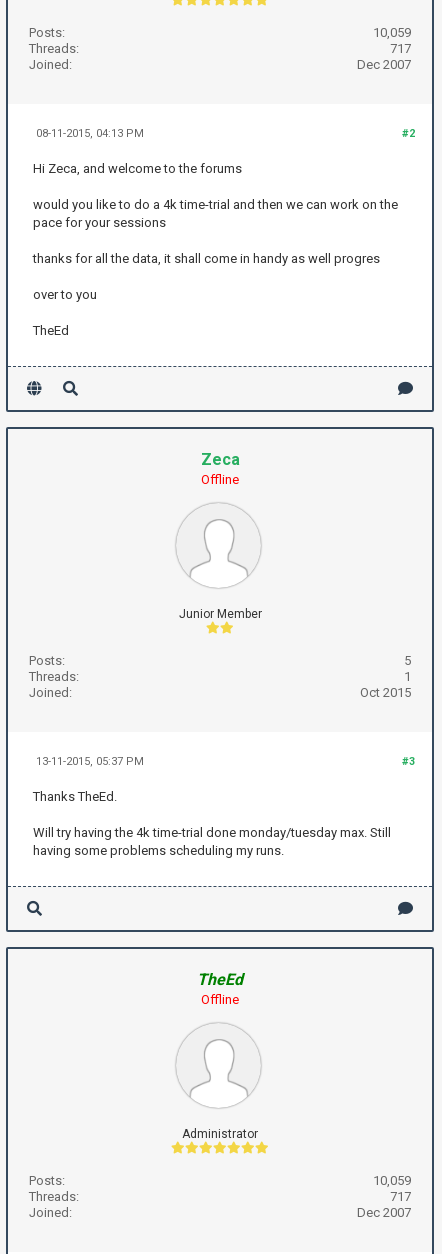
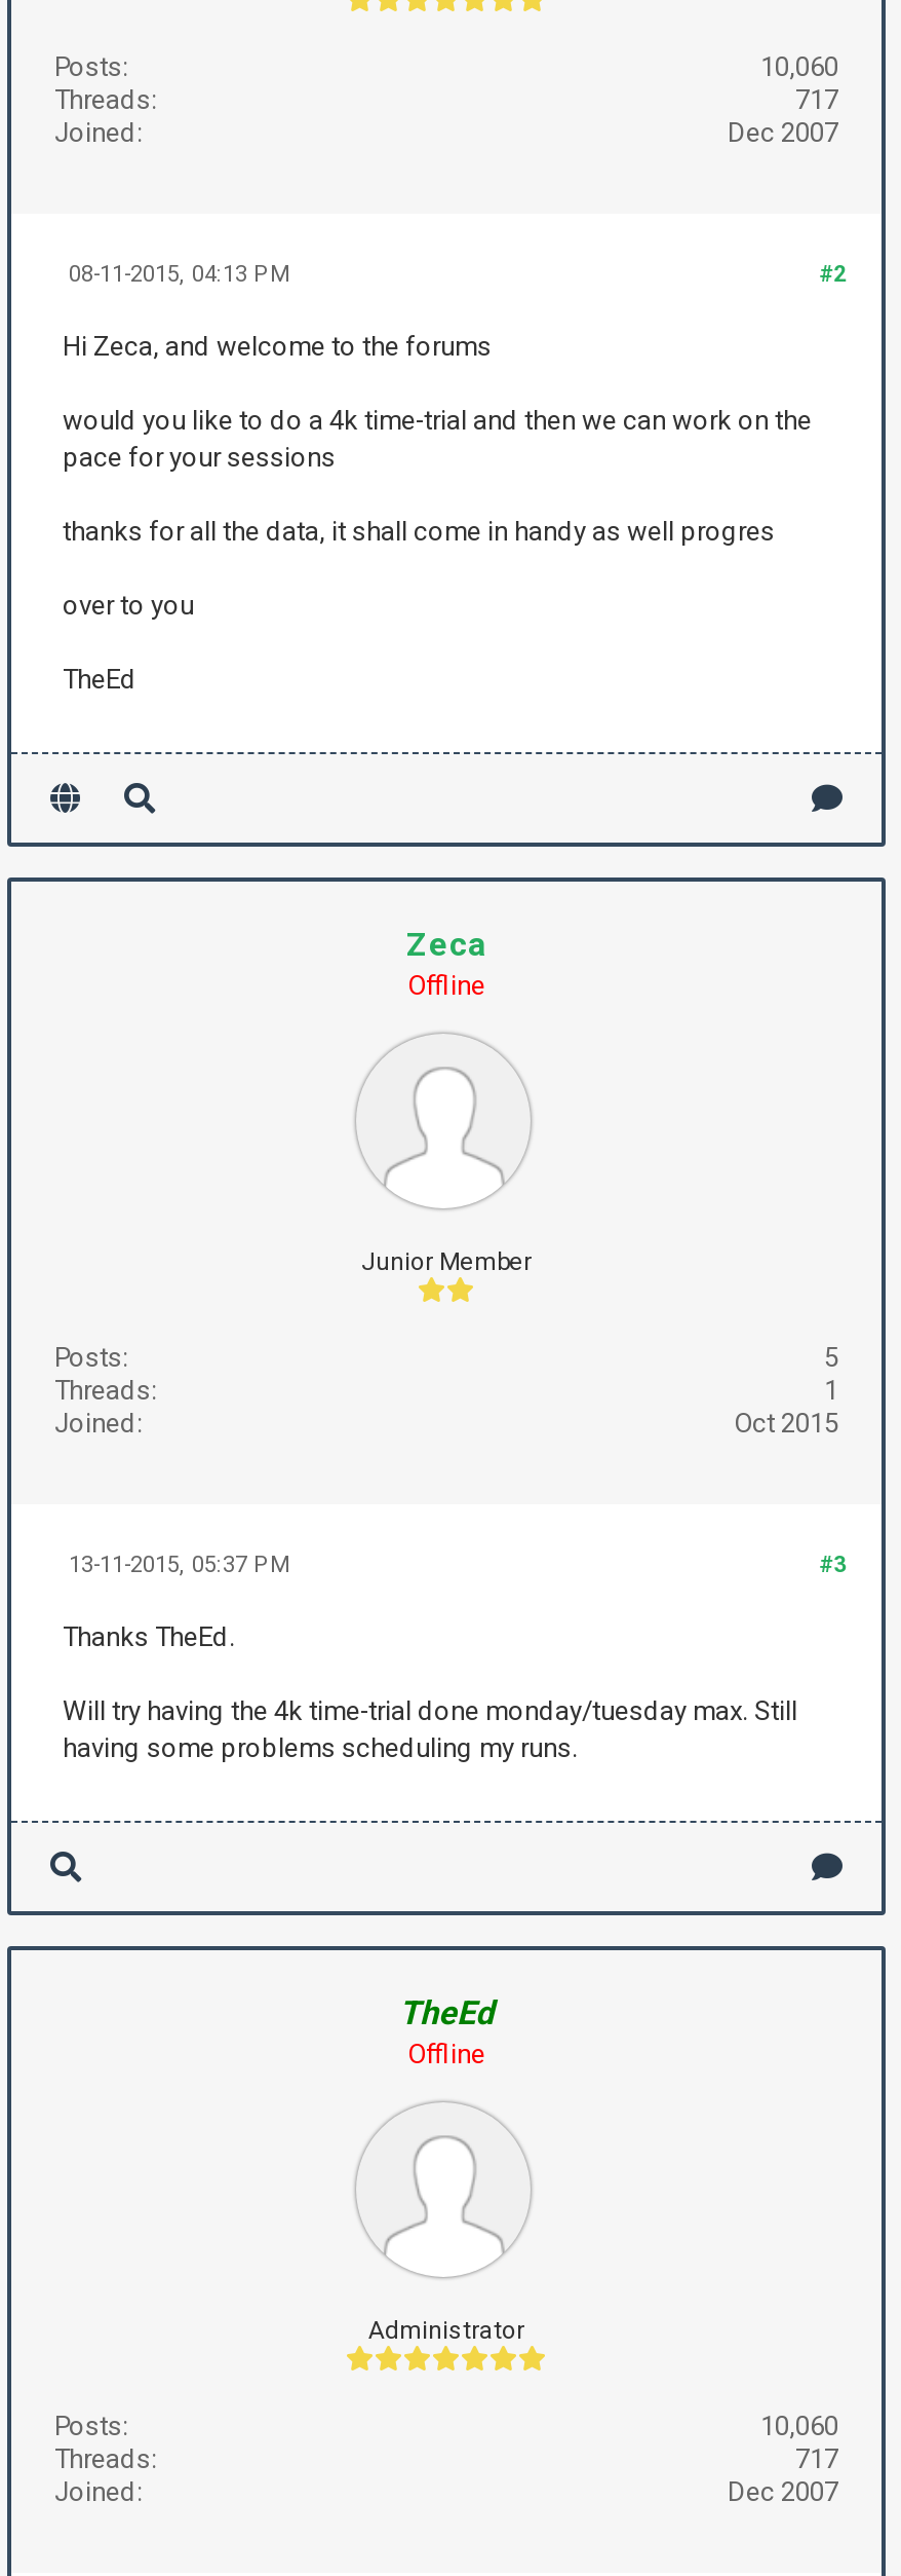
[373,25,411,40] 10,059 -> [760,51,838,82] 10,060
[373,1173,411,1188] 10,059 -> [760,2411,838,2441] 10,060

